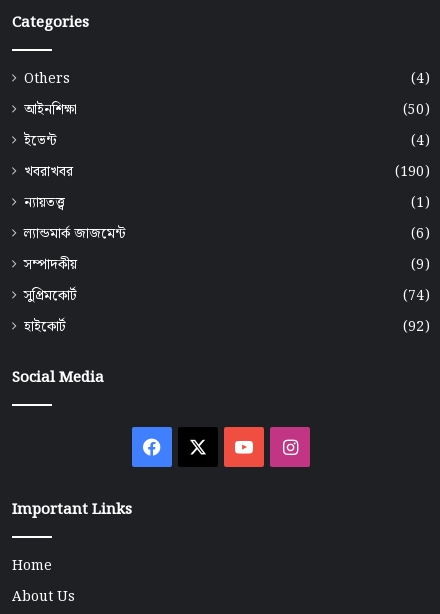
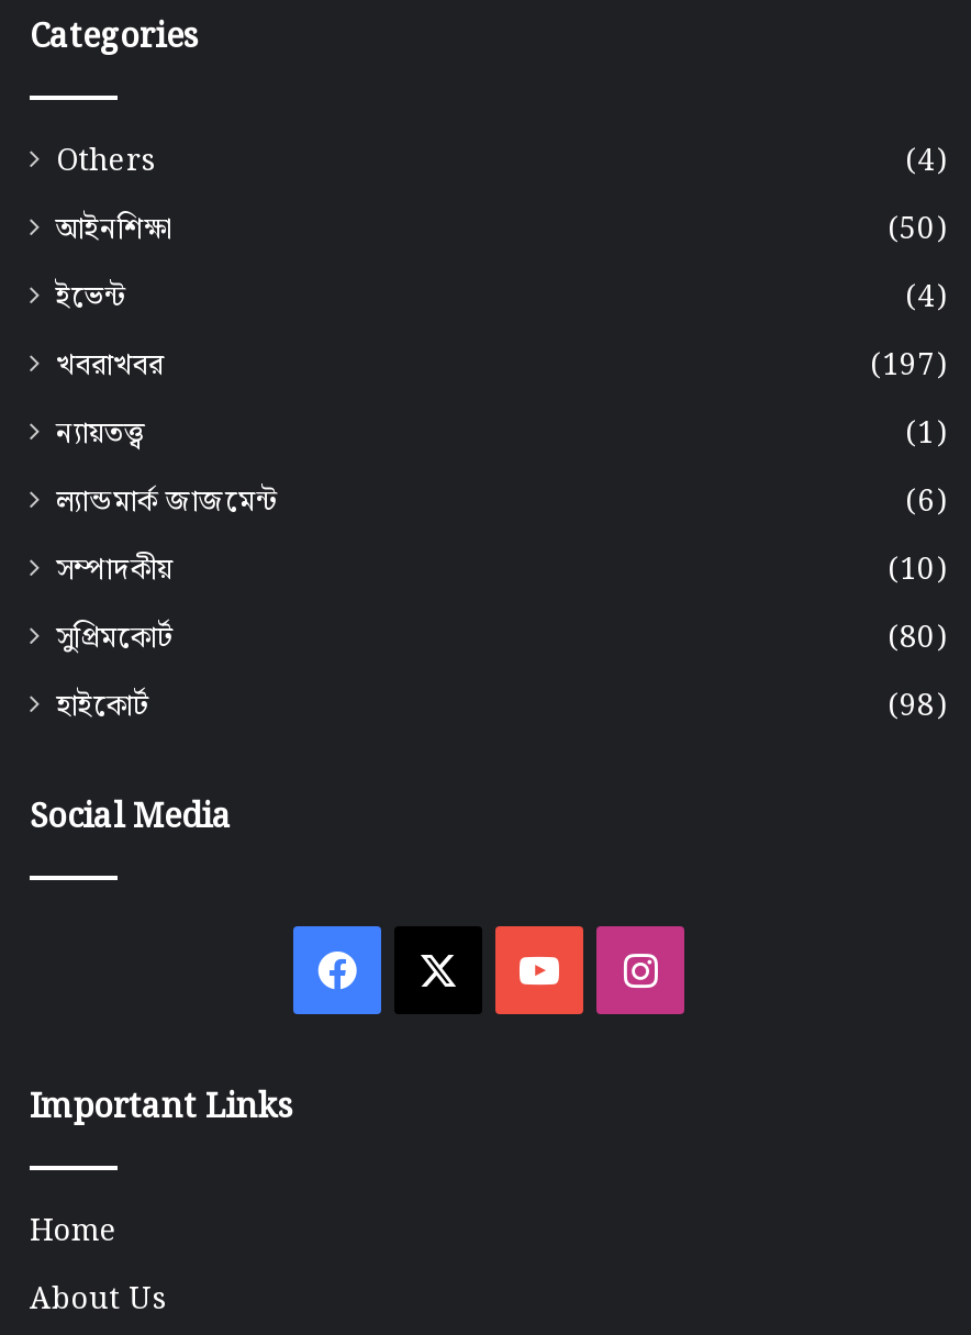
[395,161,430,183] (190) -> [871,342,948,390] (197)
[411,254,430,276] (9) -> [889,546,948,594] (10)
[403,285,430,307] (74) -> [889,614,948,663] (80)
[403,316,430,338] (92) -> [889,682,948,731] (98)

